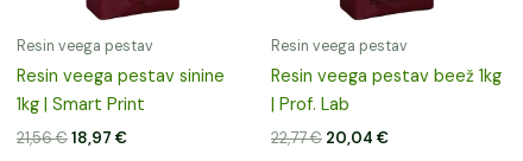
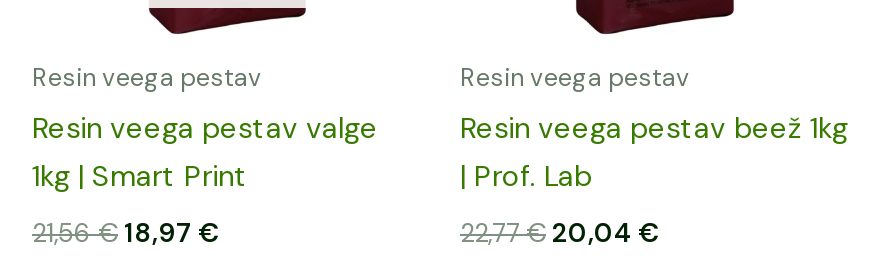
[17,65,225,87] Resin veega pestav sinine -> [32,110,378,148] Resin veega pestav valge

